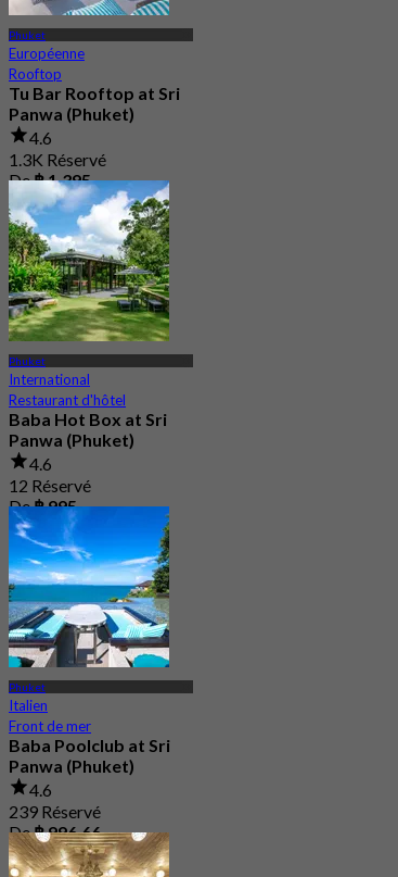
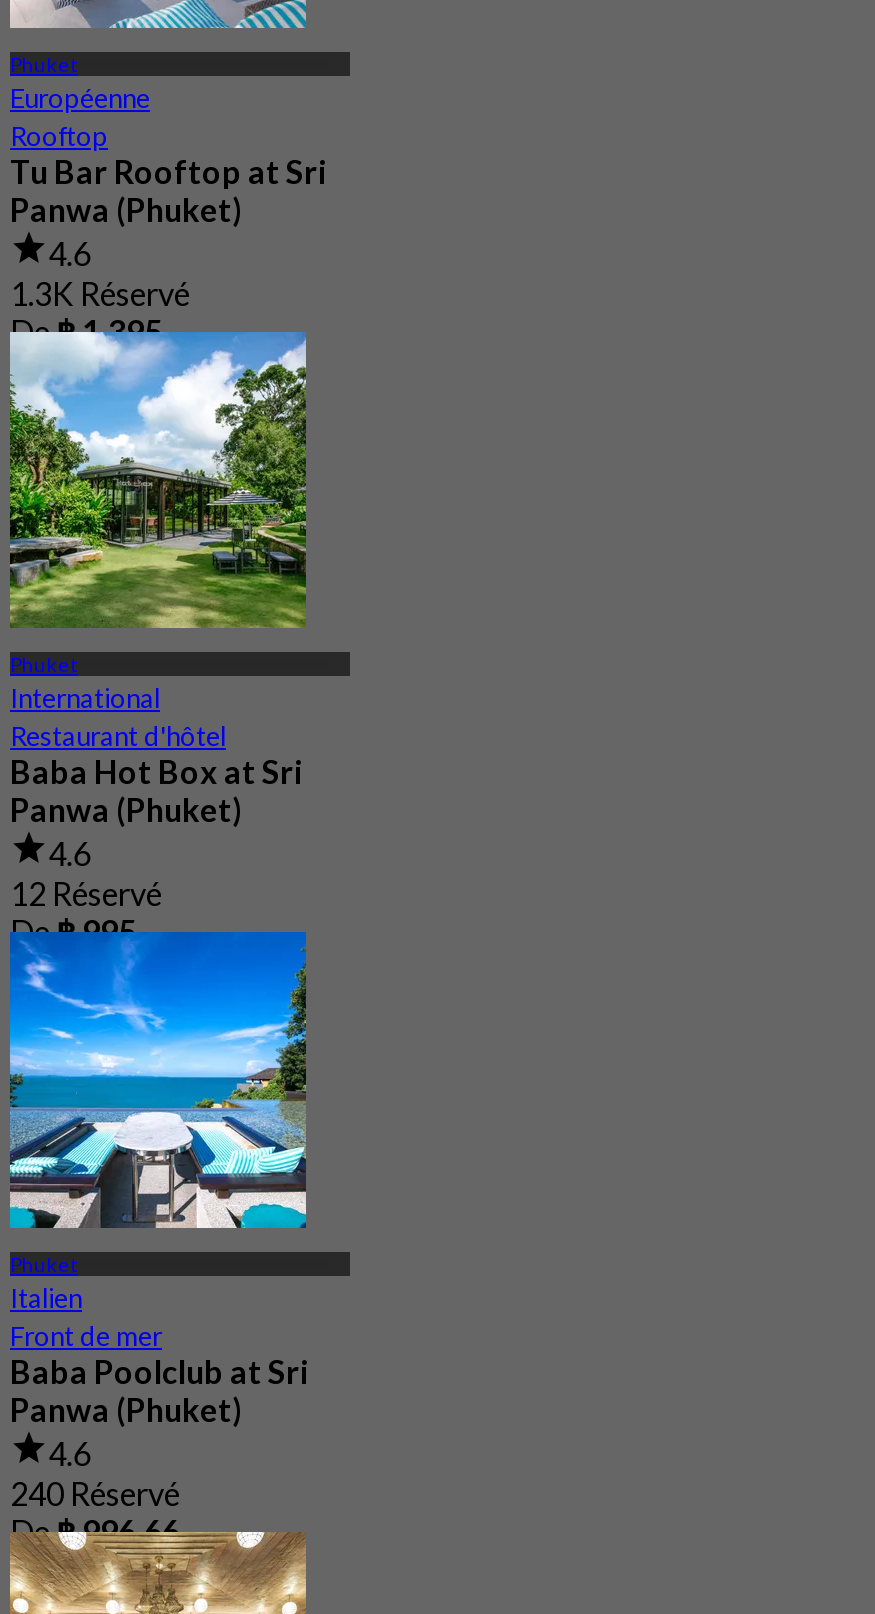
[9,801,101,821] 239 Réservé -> [10,1473,180,1511] 240 Réservé

